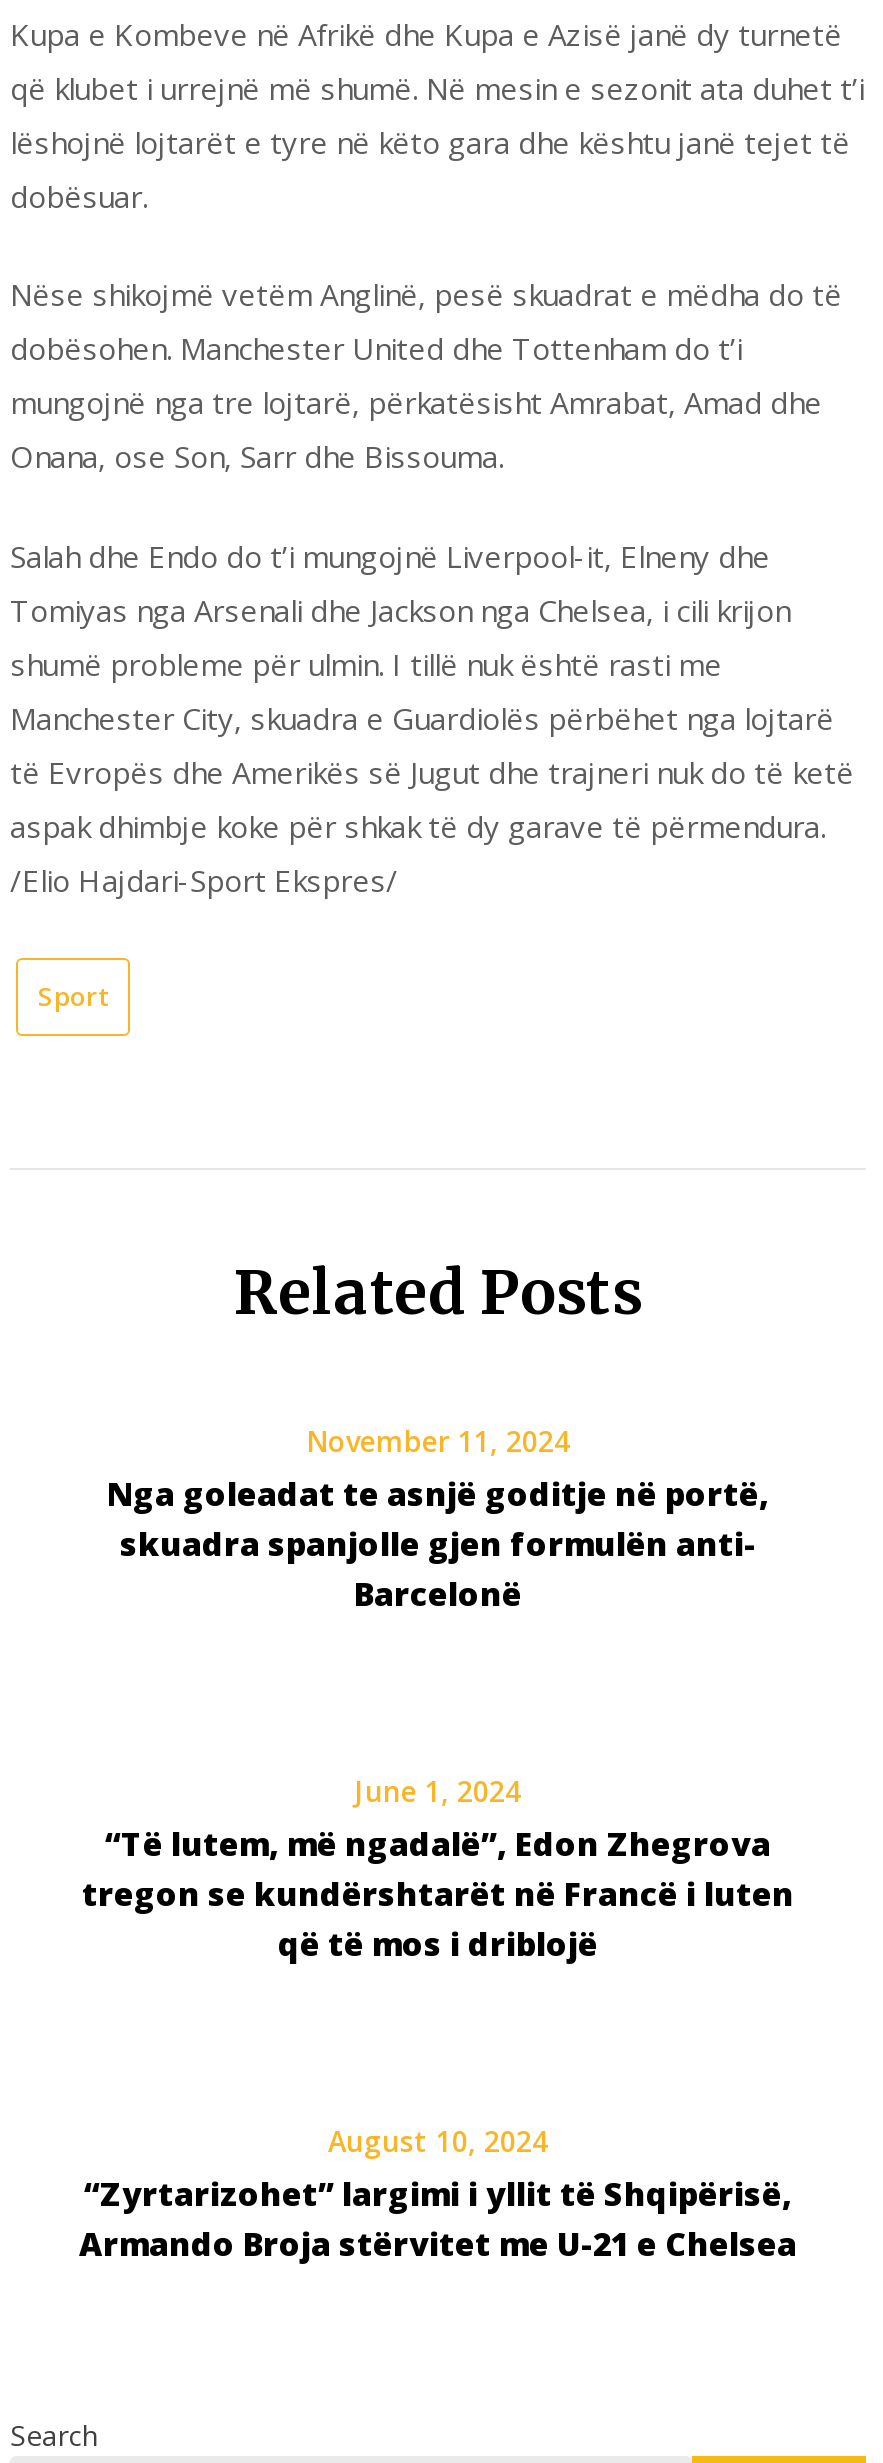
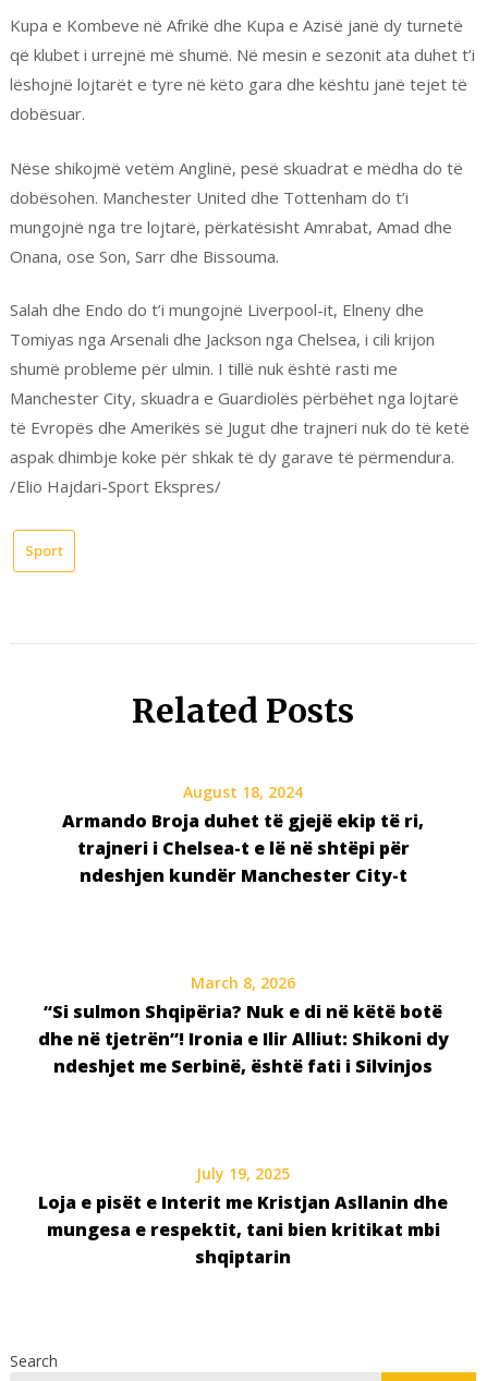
[107,1421,769,1615] November 11, 2024 | Nga goleadat te asnjë goditje në portë, | skuadra spanjolle gjen formulën anti- | Barcelonë -> [62,782,424,887] August 18, 2024 | Armando Broja duhet të gjejë ekip të ri, | trajneri i Chelsea-t e lë në shtëpi për | ndeshjen kundër Manchester City-t
[82,1771,794,1965] June 1, 2024 | “Të lutem, më ngadalë”, Edon Zhegrova | tregon se kundërshtarët në Francë i luten | që të mos i driblojë -> [38,972,448,1078] March 8, 2026 | “Si sulmon Shqipëria? Nuk e di në këtë botë | dhe në tjetrën”! Ironia e Ilir Alliut: Shikoni dy | ndeshjet me Serbinë, është fati i Silvinjos
[79,2121,797,2265] August 10, 2024 | “Zyrtarizohet” largimi i yllit të Shqipërisë, | Armando Broja stërvitet me U-21 e Chelsea -> [38,1163,448,1269] July 19, 2025 | Loja e pisët e Interit me Kristjan Asllanin dhe | mungesa e respektit, tani bien kritikat mbi | shqiptarin

